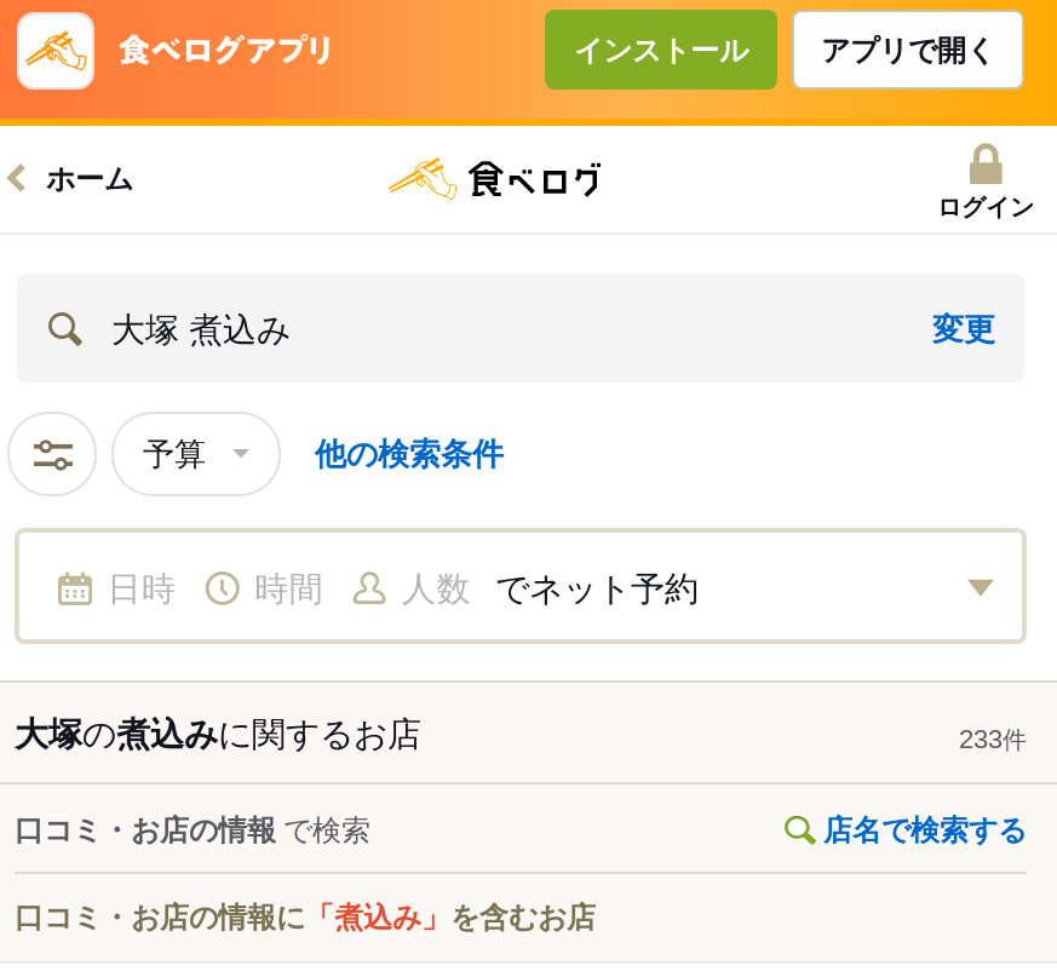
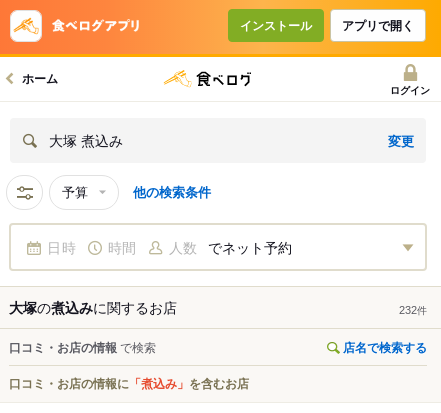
[959,725,1027,754] 233件 -> [399,304,427,316] 232件

